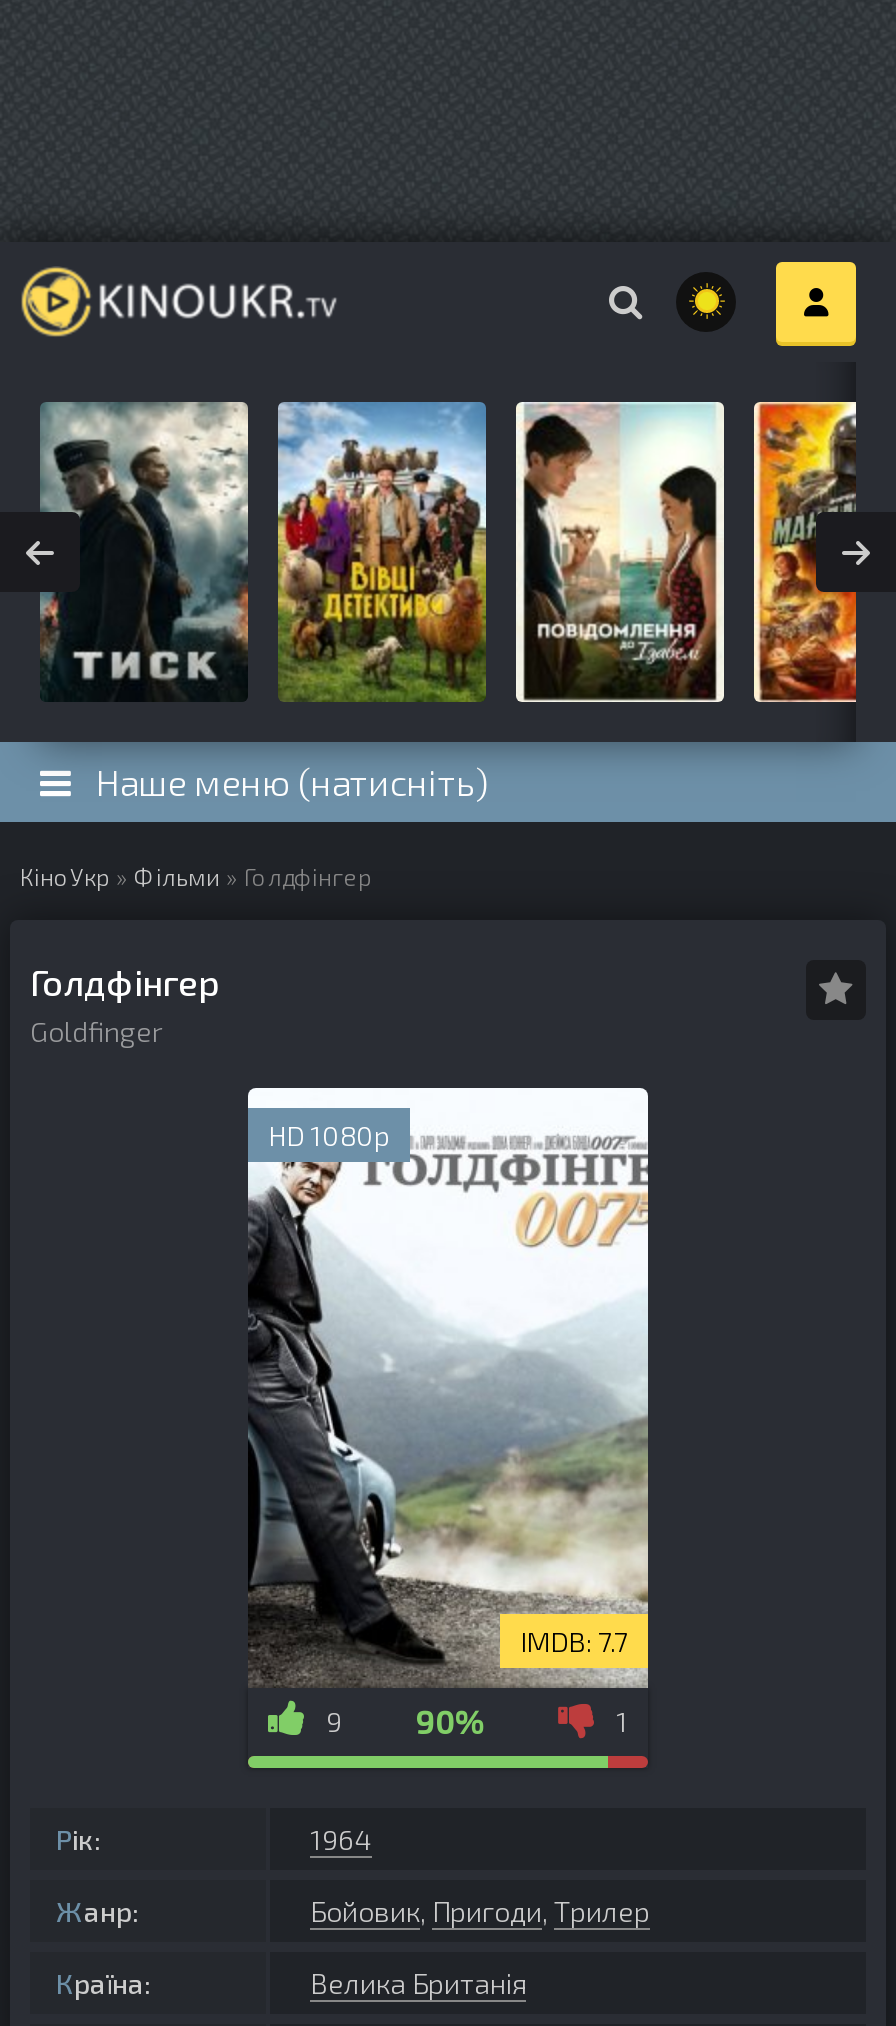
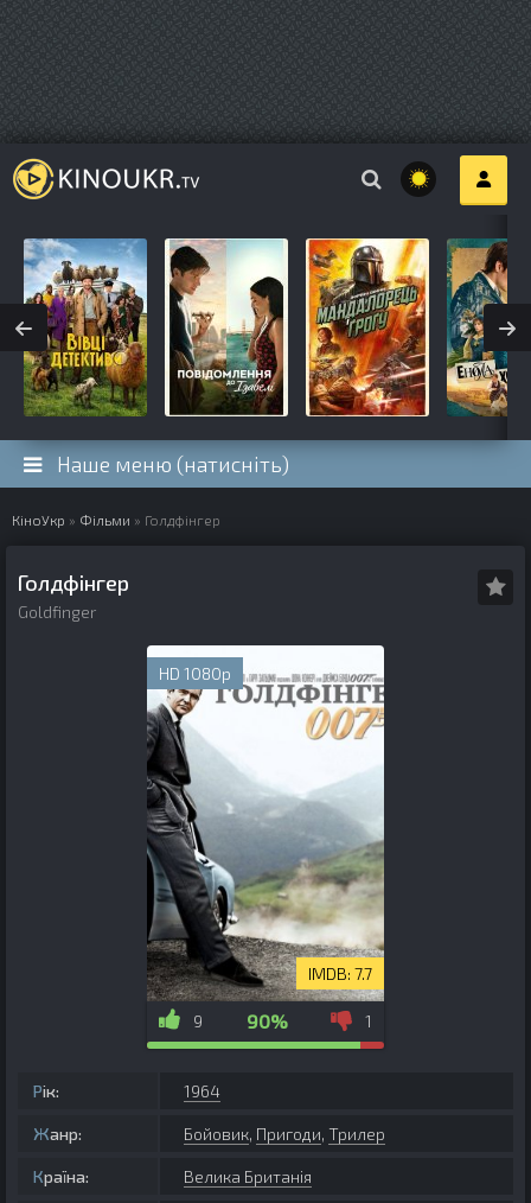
[40,400,250,702] [image] -> [24,237,148,416] [image]
[276,400,488,702] [image] -> [164,237,289,418] [image]
[518,400,722,702] [image] -> [307,237,428,416] [image]
[752,400,858,704] [image] -> [446,238,508,416] [image]

